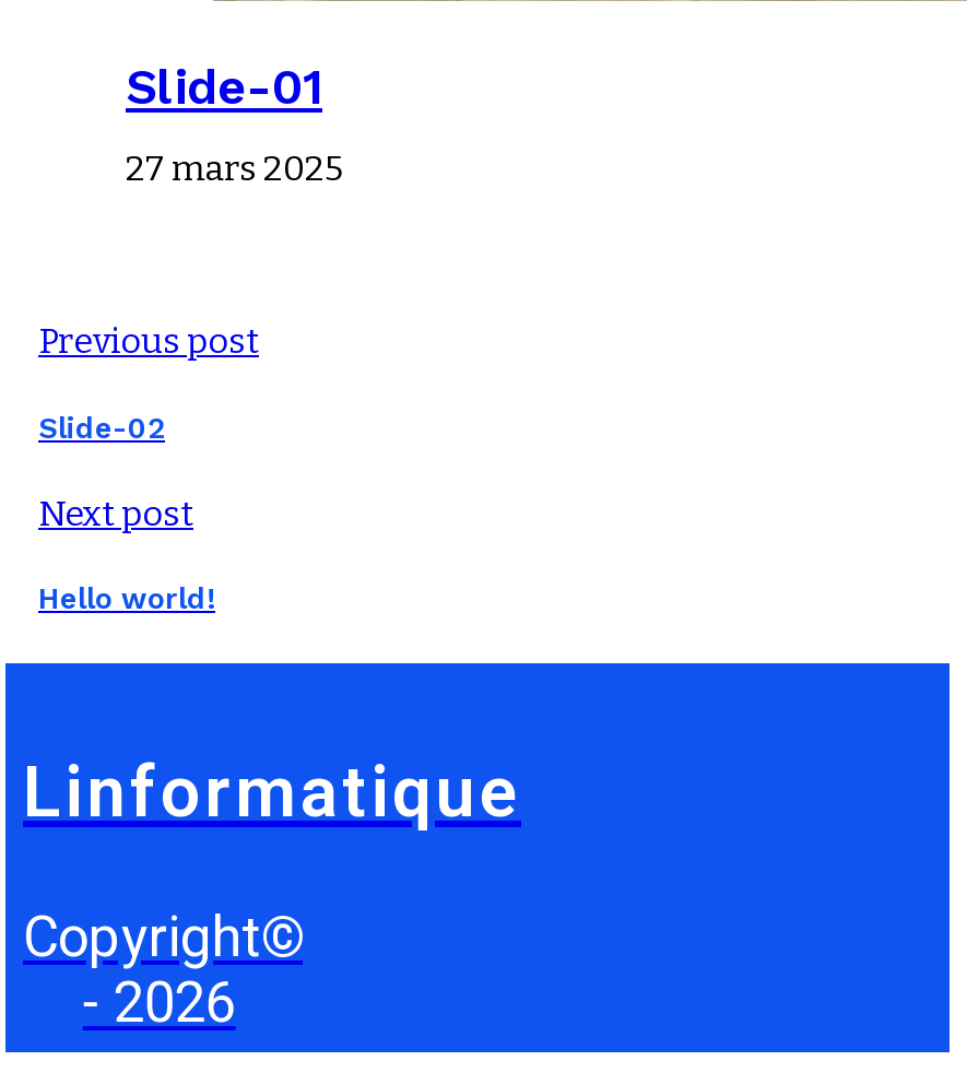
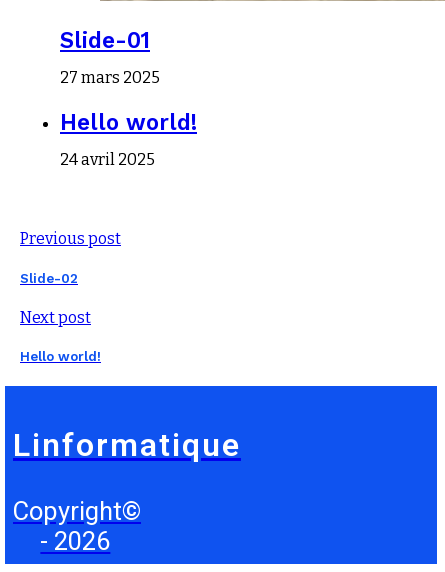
none -> [60,109,197,169] Hello world! | 24 avril 2025

